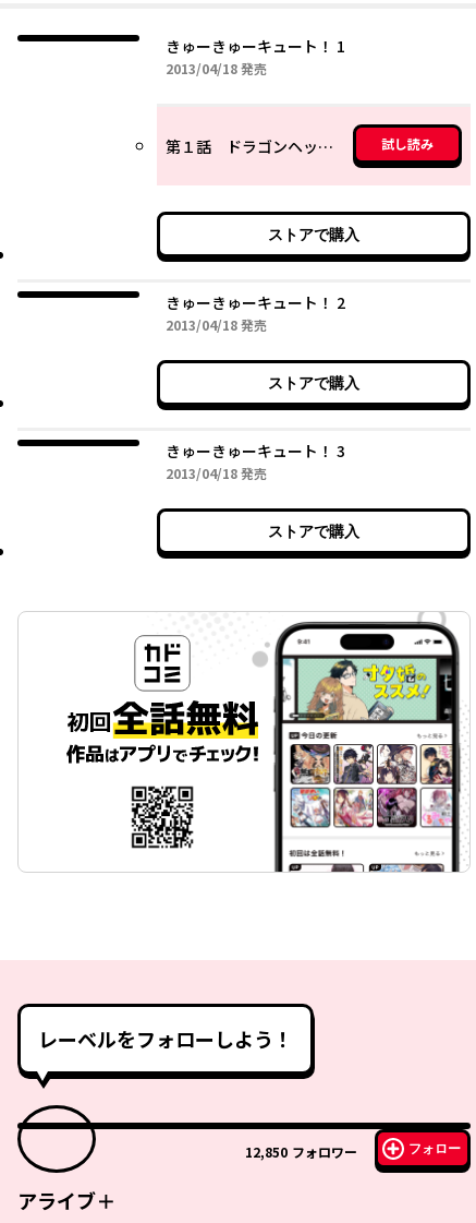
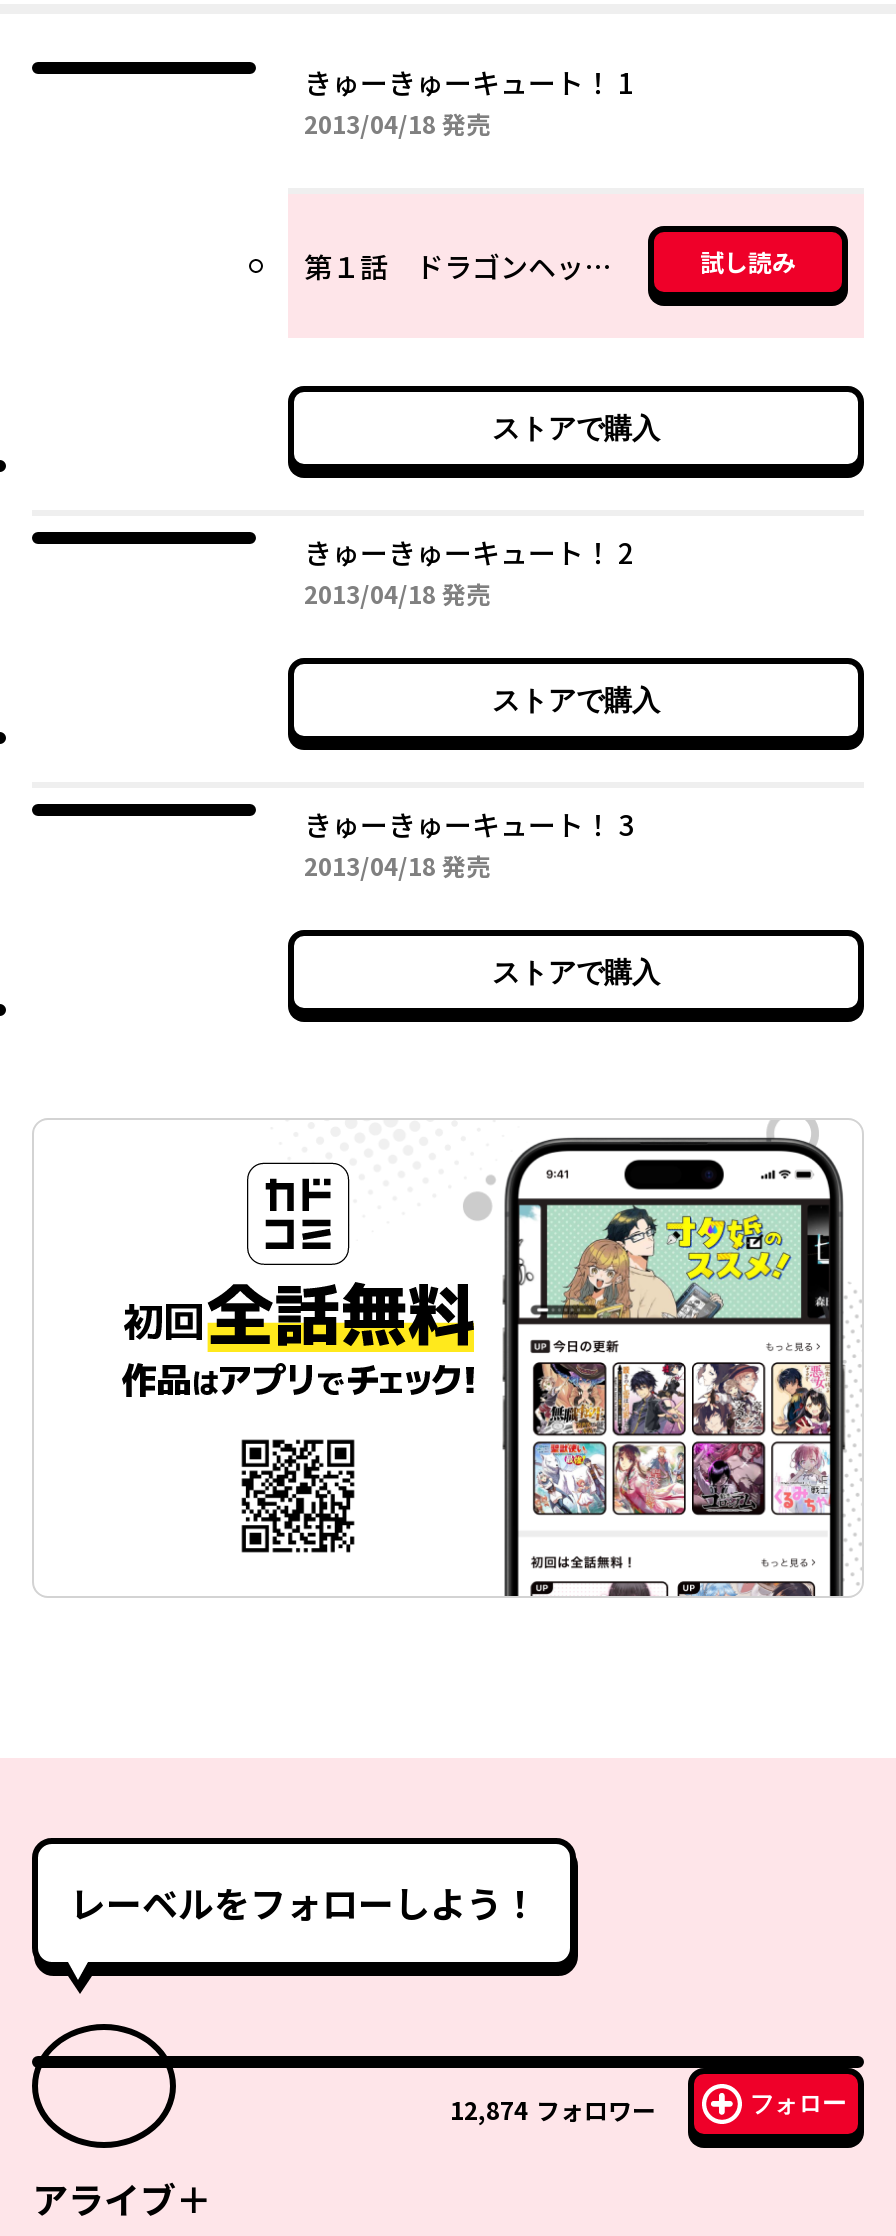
[245,1142,357,1160] 12,850 フォロワー -> [450,2091,656,2125] 12,874 フォロワー

